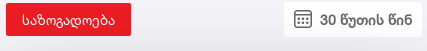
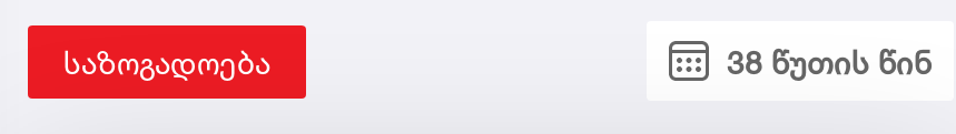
[320,11,412,28] 30 წუთის წინ -> [727,42,932,80] 38 წუთის წინ

